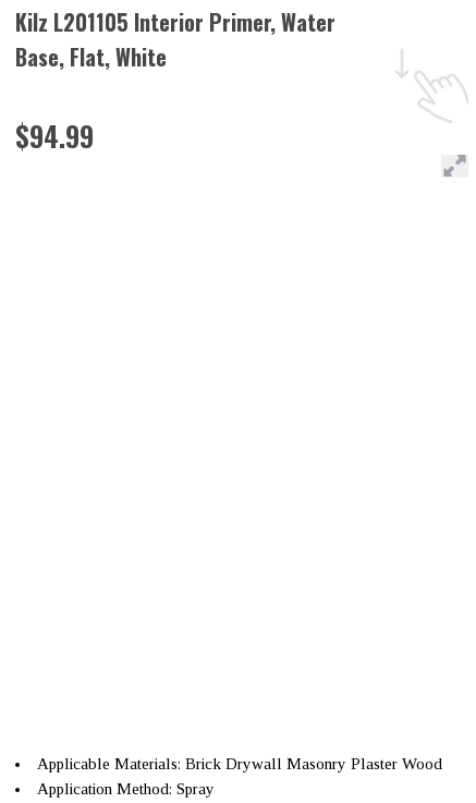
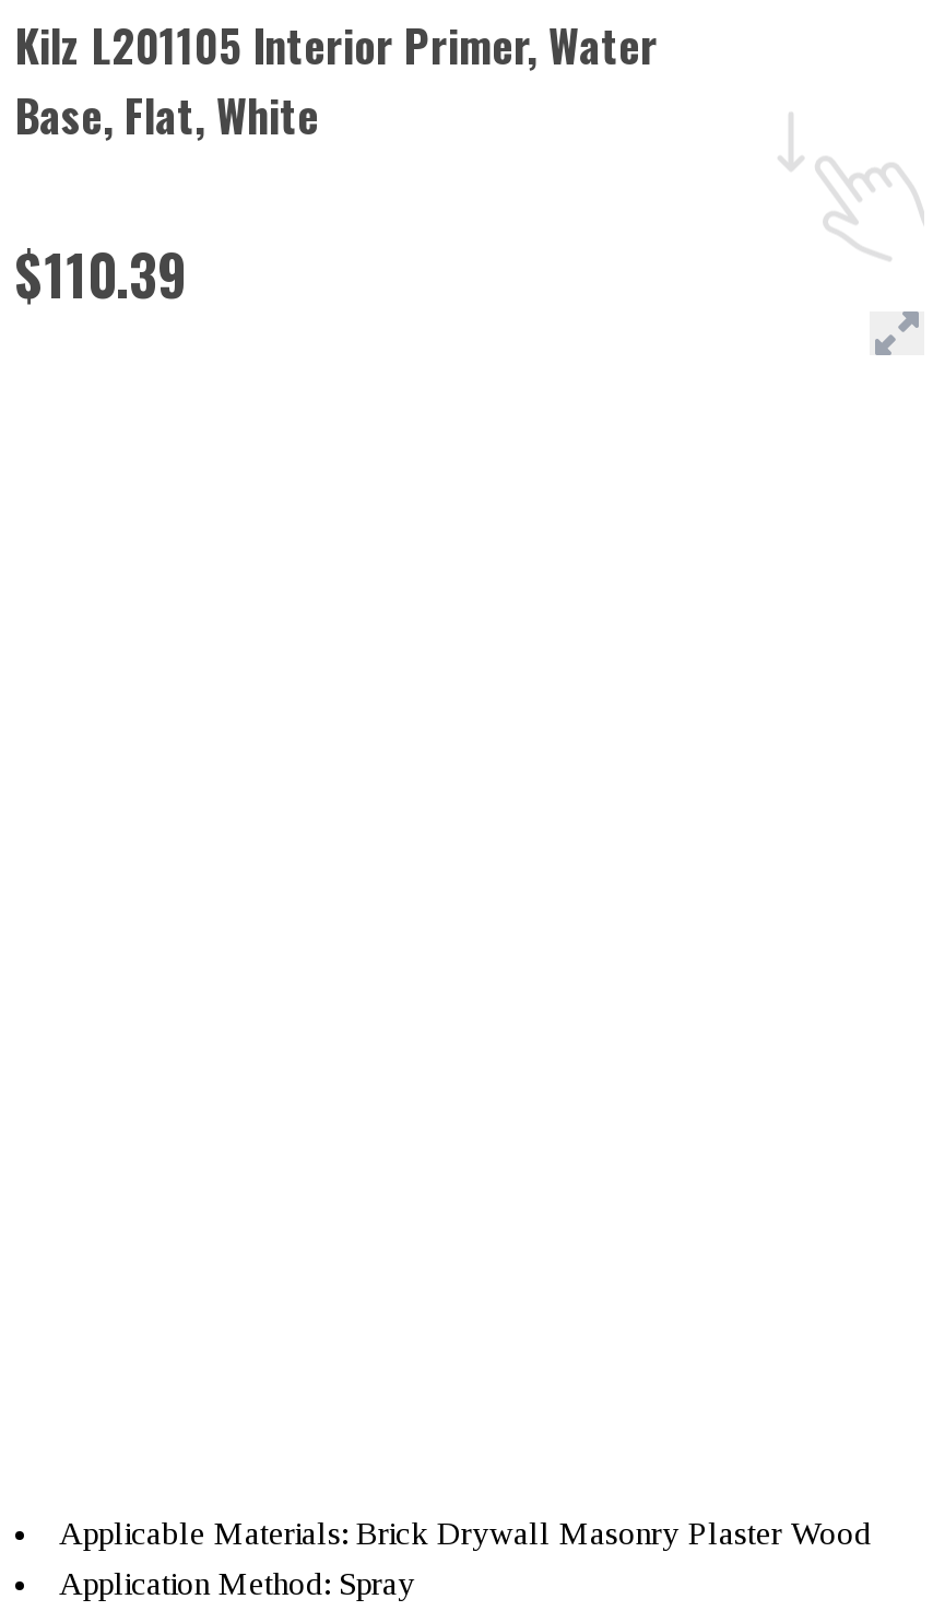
[15,115,94,156] $94.99 -> [15,232,186,313] $110.39

